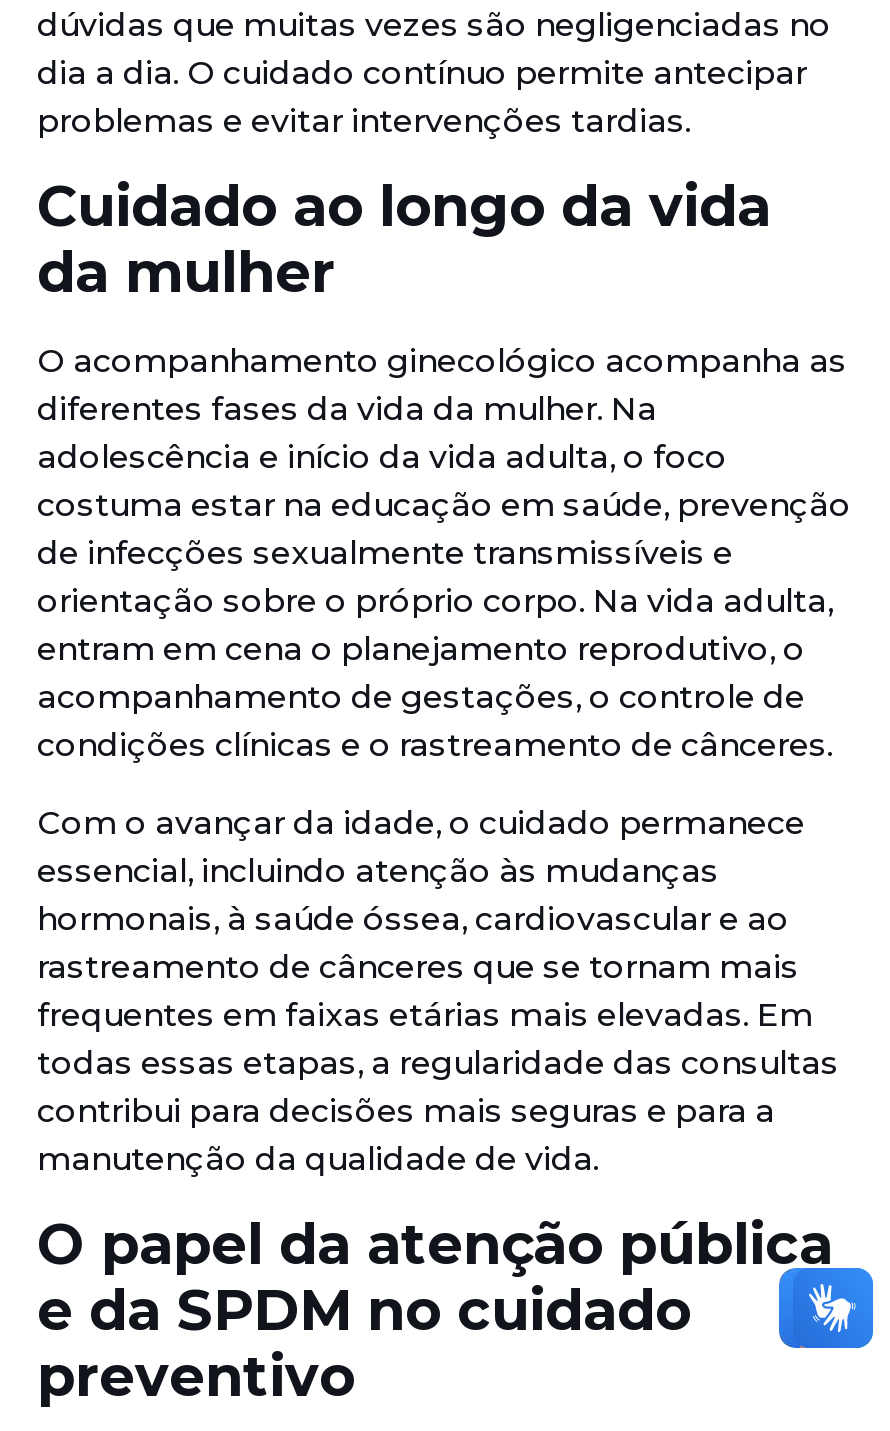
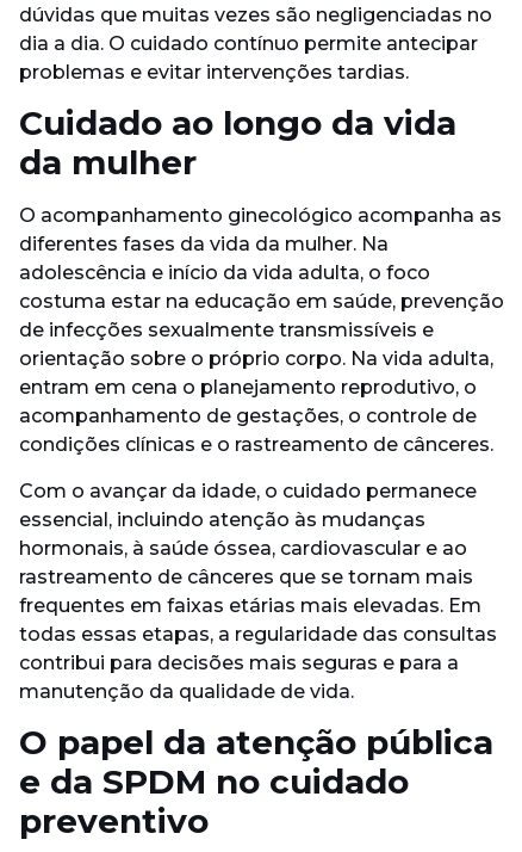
[777,1266,875,1350] [image] -> none

